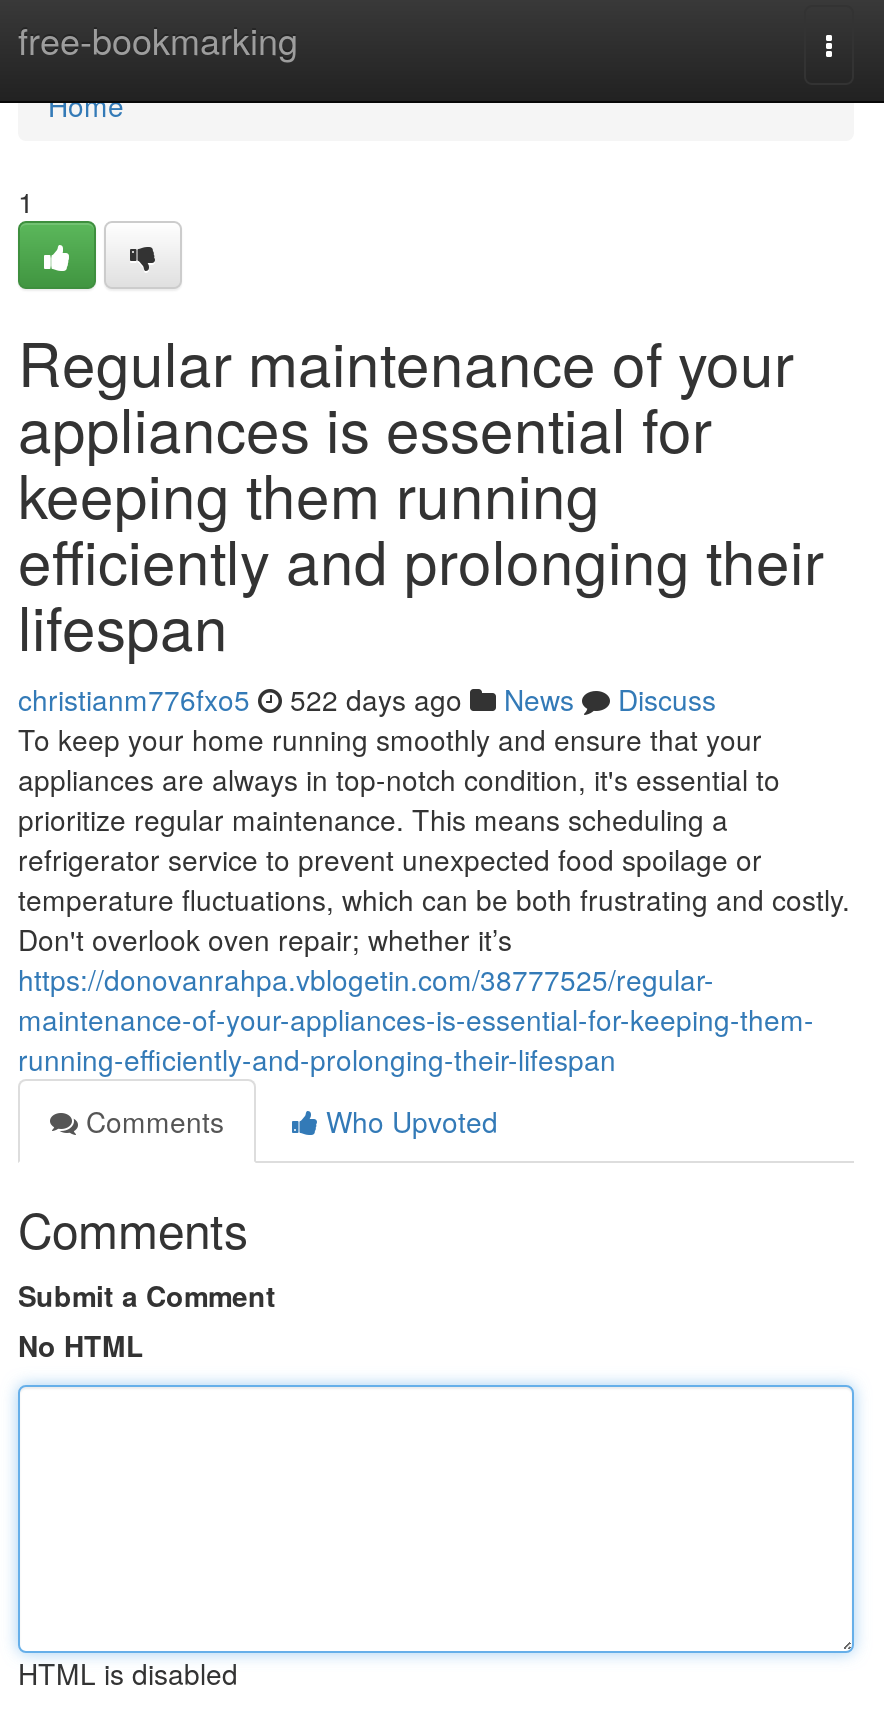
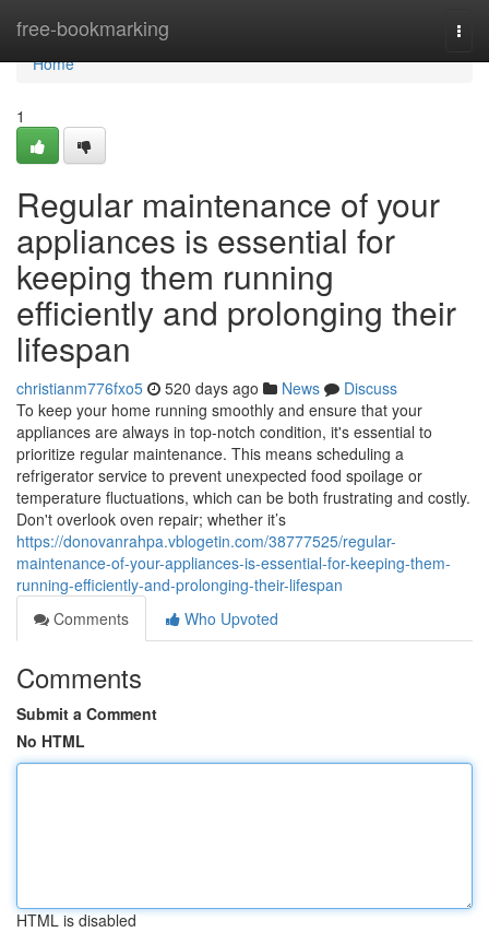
[18,679,716,719] christianm776fxo5 522 days ago News Discuss -> [16,377,397,399] christianm776fxo5 520 days ago News Discuss

